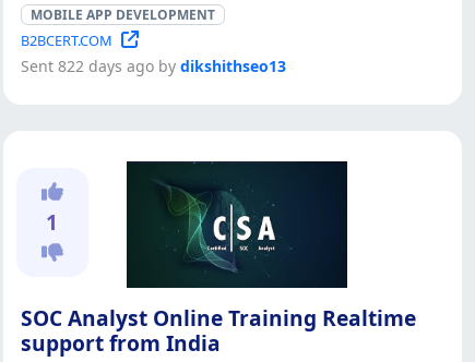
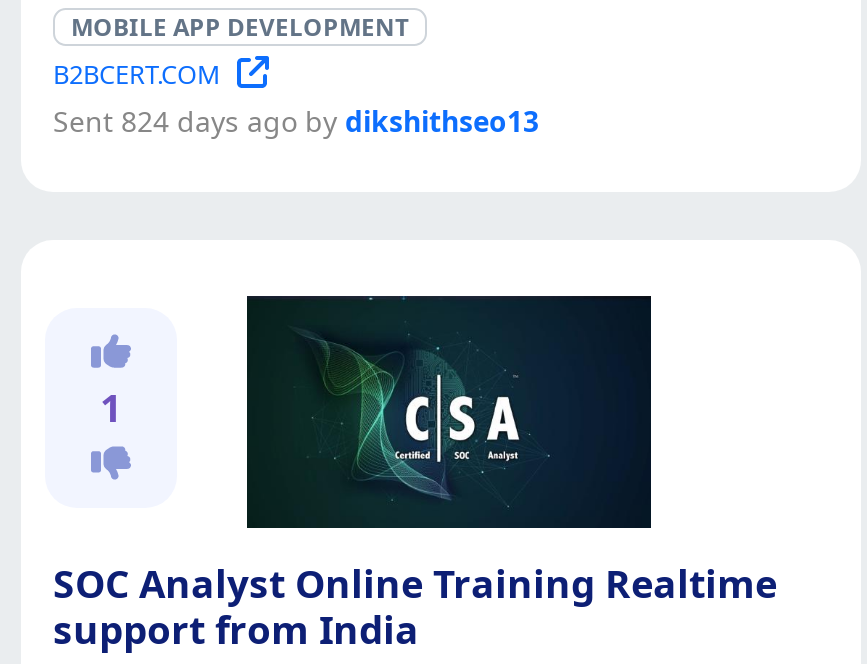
[21,55,286,76] Sent 822 days ago by dikshithseo13 -> [53,101,539,139] Sent 824 days ago by dikshithseo13

